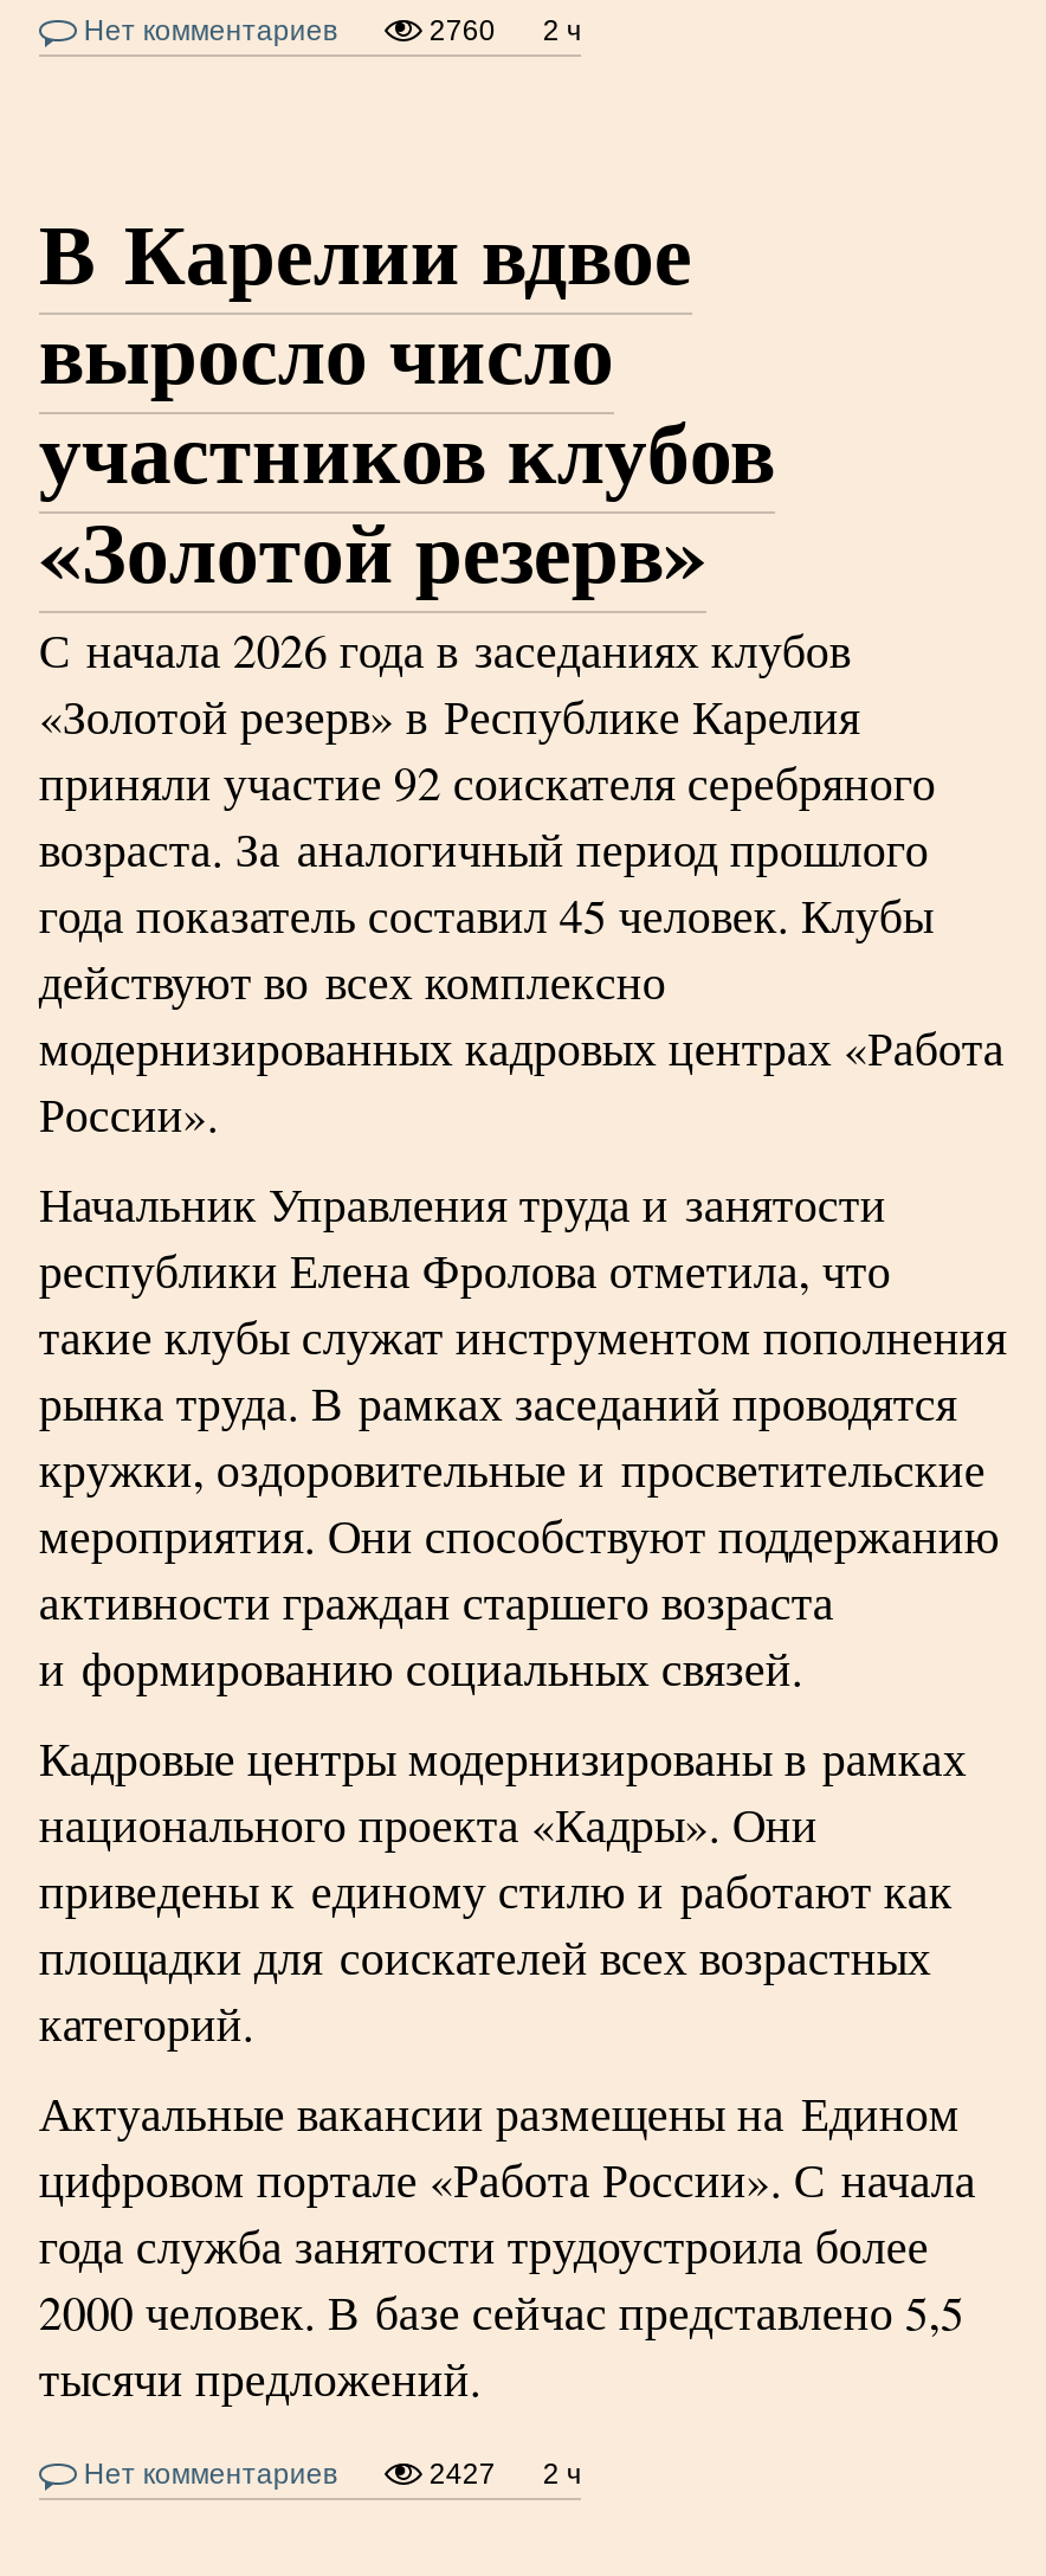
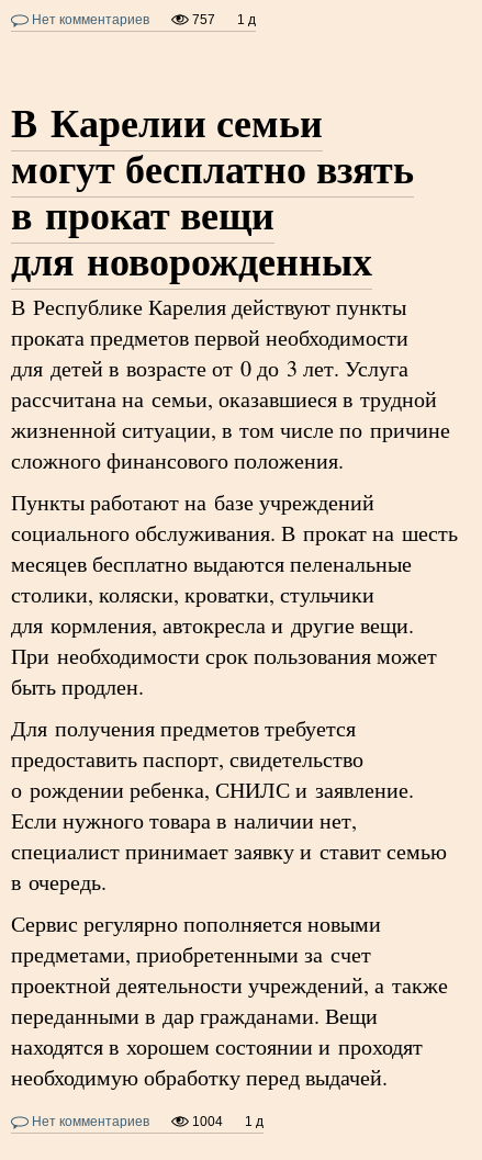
[422,14,581,47] 2760 | 2 ч -> [189,12,256,27] 757 | 1 д
[39,189,1007,2410] В Карелии вдвое | выросло число | участников клубов | «Золотой резерв» | С начала 2026 года в заседаниях клубов | «Золотой резерв» в Республике Карелия | приняли участие 92 соискателя серебряного | возраста. За аналогичный период прошлого | года показатель составил 45 человек. Клубы | действуют во всех комплексно | модернизированных кадровых центрах «Работа | России». | Начальник Управления труда и занятости | республики Елена Фролова отметила, что | такие клубы служат инструментом пополнения | рынка труда. В рамках заседаний проводятся | кружки, оздоровительные и просветительские | мероприятия. Они способствуют поддержанию | активности граждан старшего возраста | и формированию социальных связей. | Кадровые центры модернизированы в рамках | национального проекта «Кадры». Они | приведены к единому стилю и работают как | площадки для соискателей всех возрастных | категорий. | Актуальные вакансии размещены на Едином | цифровом портале «Работа России». С начала | года служба занятости трудоустроила более | 2000 человек. В базе сейчас представлено 5,5 | тысячи предложений. -> [11,93,458,1092] В Карелии семьи | могут бесплатно взять | в прокат вещи | для новорожденных | В Республике Карелия действуют пункты | проката предметов первой необходимости | для детей в возрасте от 0 до 3 лет. Услуга | рассчитана на семьи, оказавшиеся в трудной | жизненной ситуации, в том числе по причине | сложного финансового положения. | Пункты работают на базе учреждений | социального обслуживания. В прокат на шесть | месяцев бесплатно выдаются пеленальные | столики, коляски, кроватки, стульчики | для кормления, автокресла и другие вещи. | При необходимости срок пользования может | быть продлен. | Для получения предметов требуется | предоставить паспорт, свидетельство | о рождении ребенка, СНИЛС и заявление. | Если нужного товара в наличии нет, | специалист принимает заявку и ставит семью | в очередь. | Сервис регулярно пополняется новыми | предметами, приобретенными за счет | проектной деятельности учреждений, а также | переданными в дар гражданами. Вещи | находятся в хорошем состоянии и проходят | необходимую обработку перед выдачей.
[422,2458,581,2491] 2427 | 2 ч -> [189,1114,263,1129] 1004 | 1 д

